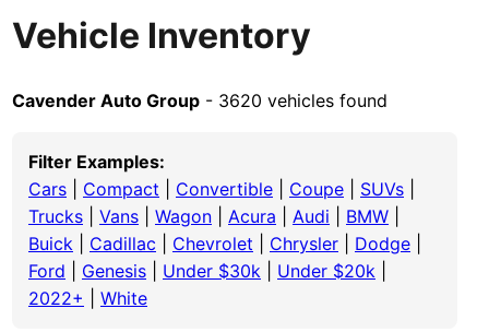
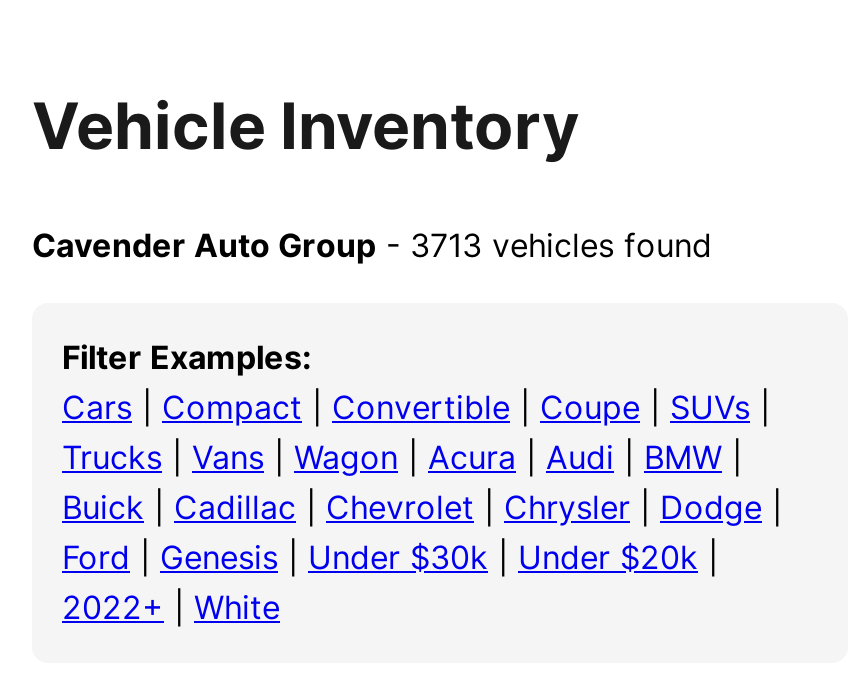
[12,89,387,111] Cavender Auto Group - 3620 vehicles found -> [32,225,712,265] Cavender Auto Group - 3713 vehicles found

